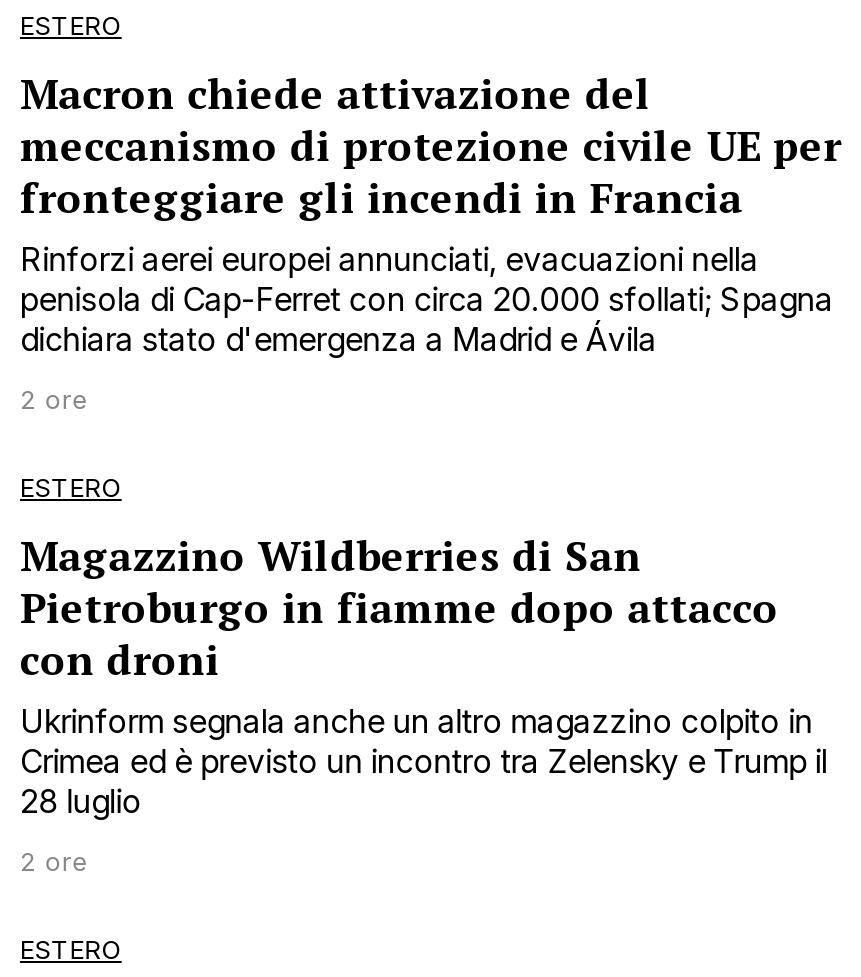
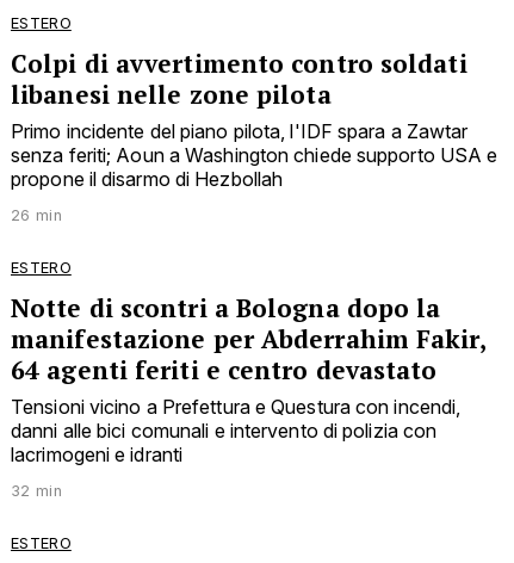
[20,66,842,360] Macron chiede attivazione del | meccanismo di protezione civile UE per | fronteggiare gli incendi in Francia | Rinforzi aerei europei annunciati, evacuazioni nella | penisola di Cap-Ferret con circa 20.000 sfollati; Spagna | dichiara stato d'emergenza a Madrid e Ávila -> [11,47,498,191] Colpi di avvertimento contro soldati | libanesi nelle zone pilota | Primo incidente del piano pilota, l'IDF spara a Zawtar | senza feriti; Aoun a Washington chiede supporto USA e | propone il disarmo di Hezbollah
[20,386,89,416] 2 ore -> [11,207,62,225] 26 min
[20,528,827,822] Magazzino Wildberries di San | Pietroburgo in fiamme dopo attacco | con droni | Ukrinform segnala anche un altro magazzino colpito in | Crimea ed è previsto un incontro tra Zelensky e Trump il | 28 luglio -> [11,292,485,467] Notte di scontri a Bologna dopo la | manifestazione per Abderrahim Fakir, | 64 agenti feriti e centro devastato | Tensioni vicino a Prefettura e Questura con incendi, | danni alle bici comunali e intervento di polizia con | lacrimogeni e idranti
[20,848,89,878] 2 ore -> [11,482,62,500] 32 min

